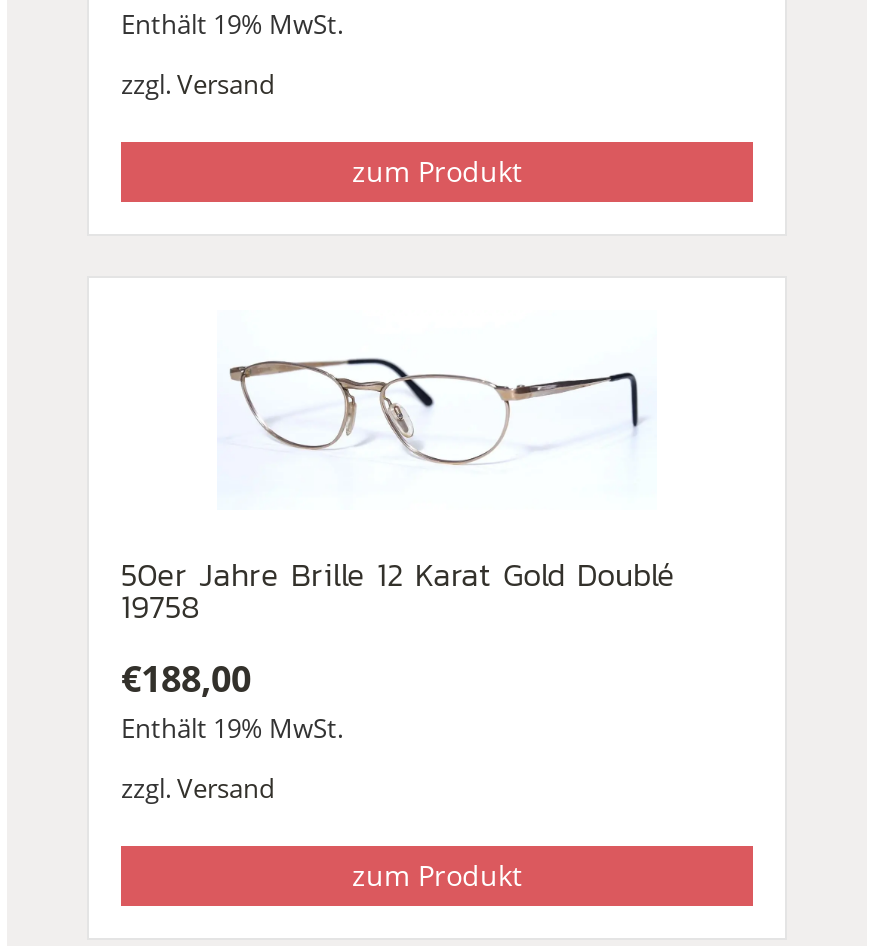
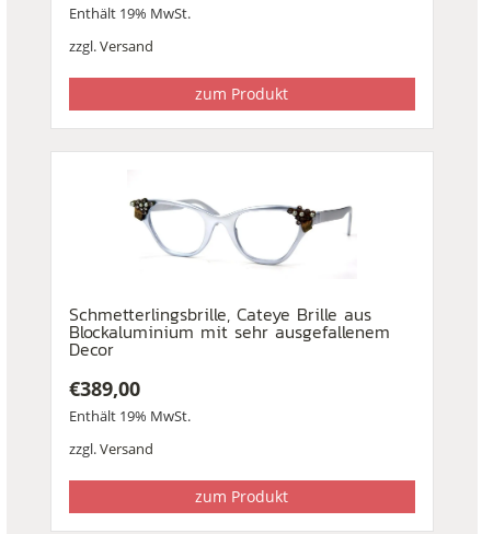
[219,356,651,466] [image] -> [129,198,353,267] [image]
[121,551,675,631] 50er Jahre Brille 12 Karat Gold Doublé | 19758 -> [69,301,390,363] Schmetterlingsbrille, Cateye Brille aus | Blockaluminium mit sehr ausgefallenem | Decor
[121,655,251,703] €188,00 -> [69,376,140,402] €389,00

